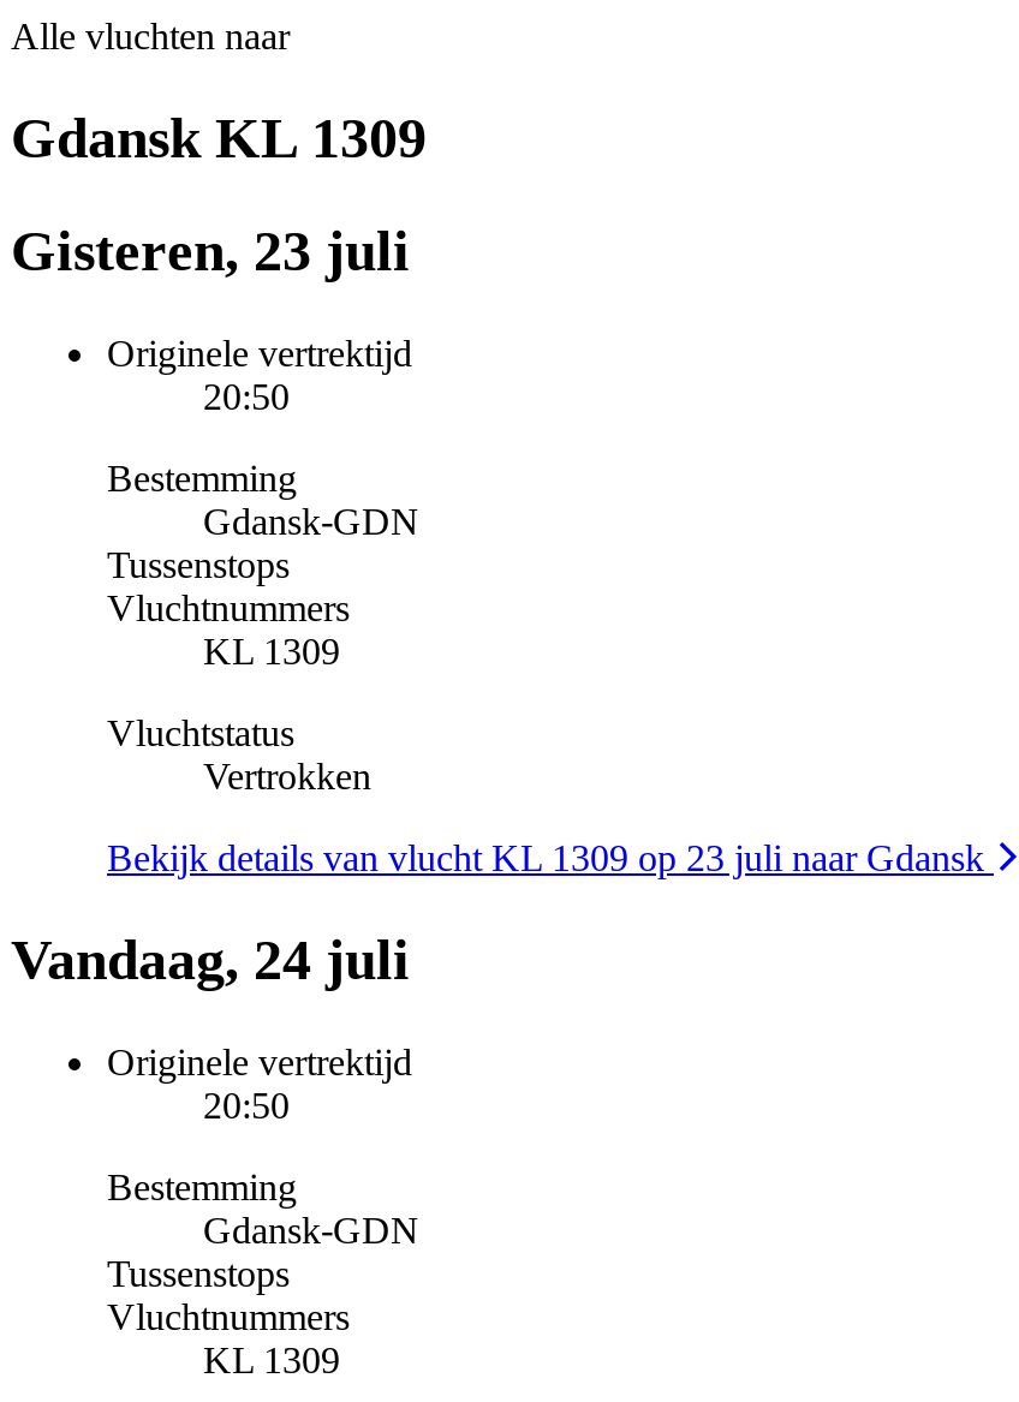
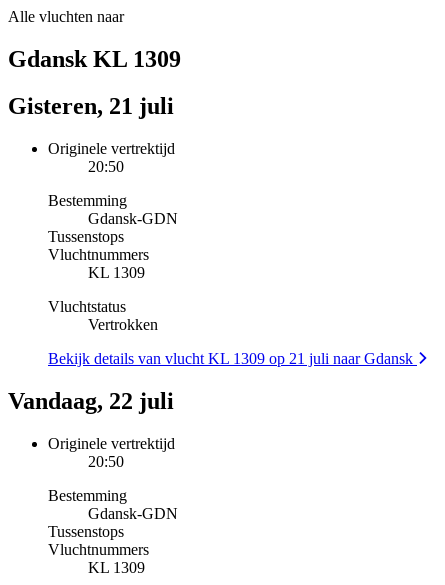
[11,219,410,282] Gisteren, 23 juli -> [8,93,174,119] Gisteren, 21 juli
[107,837,994,877] Bekijk details van vlucht KL 1309 op 23 juli naar Gdansk -> [48,350,417,367] Bekijk details van vlucht KL 1309 op 21 juli naar Gdansk
[11,928,410,990] Vandaag, 24 juli -> [8,388,174,414] Vandaag, 22 juli

